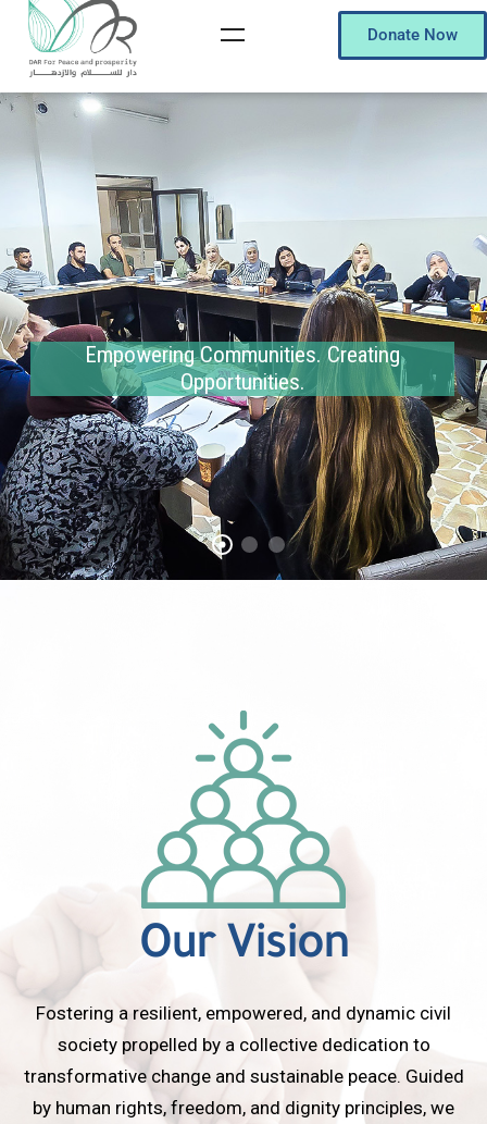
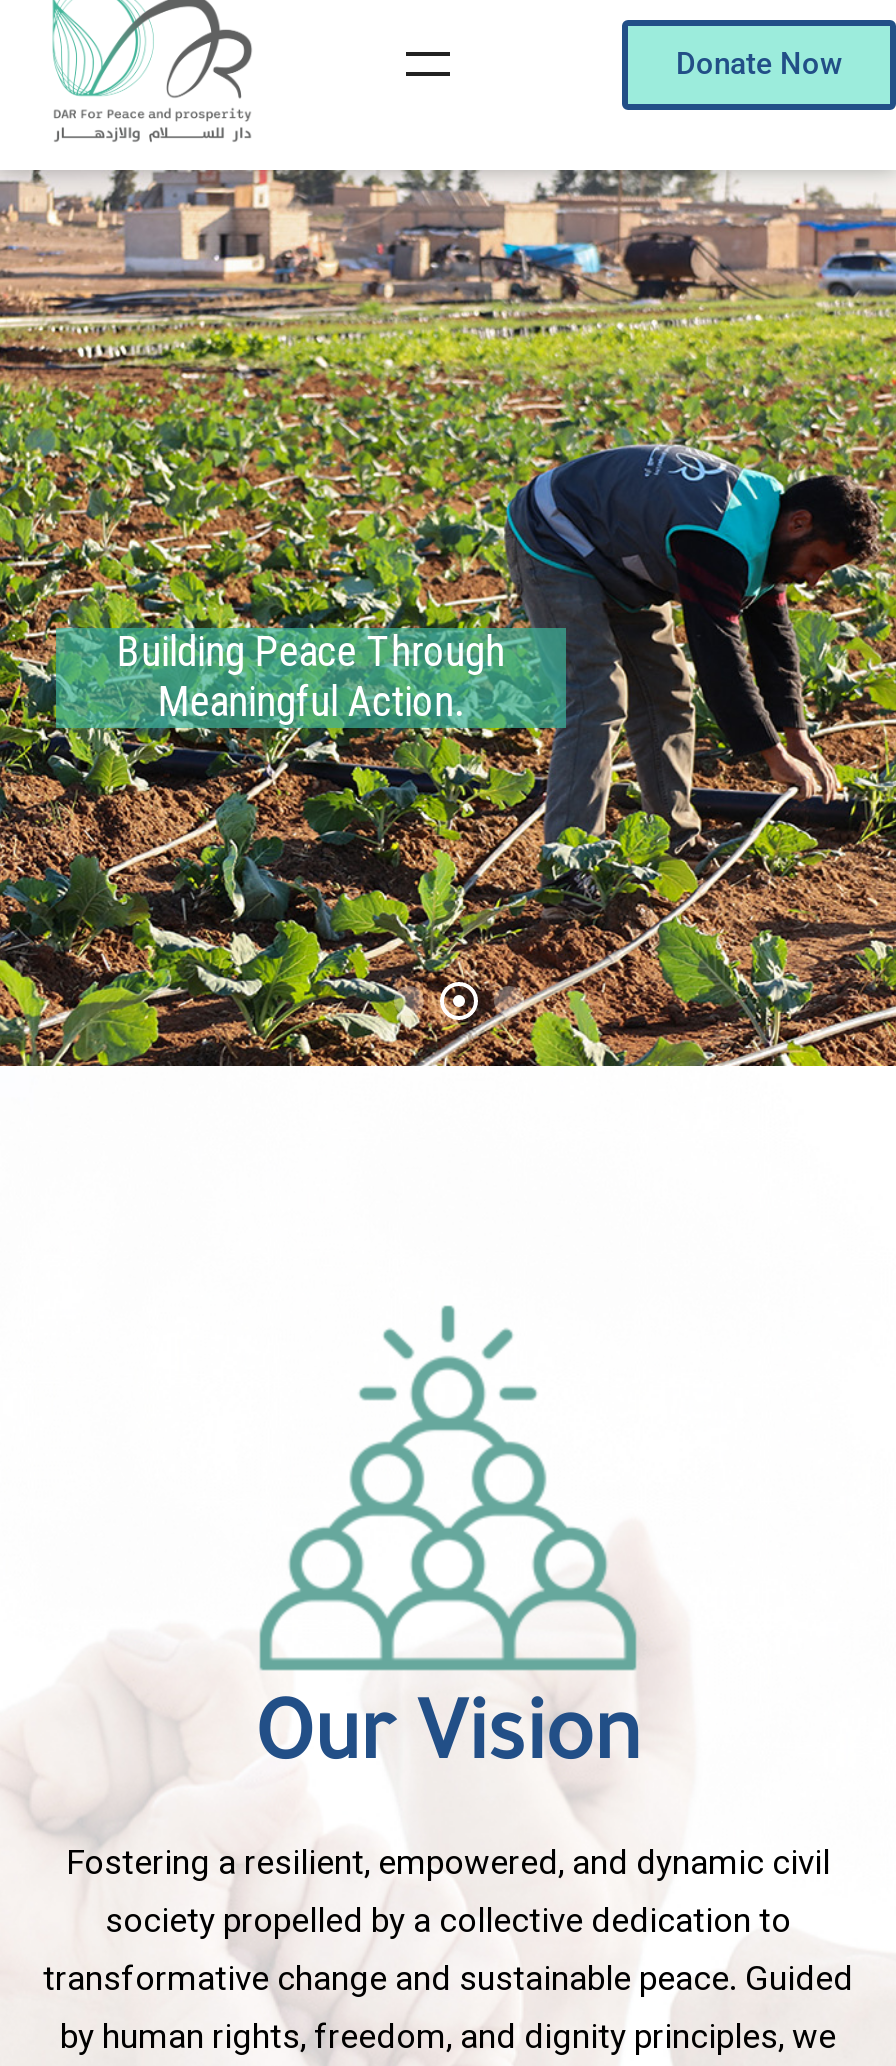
[3,92,484,581] [image] | Empowering Communities. Creating | Opportunities. -> [6,170,890,1068] [image] | Building Peace Through | Meaningful Action.

